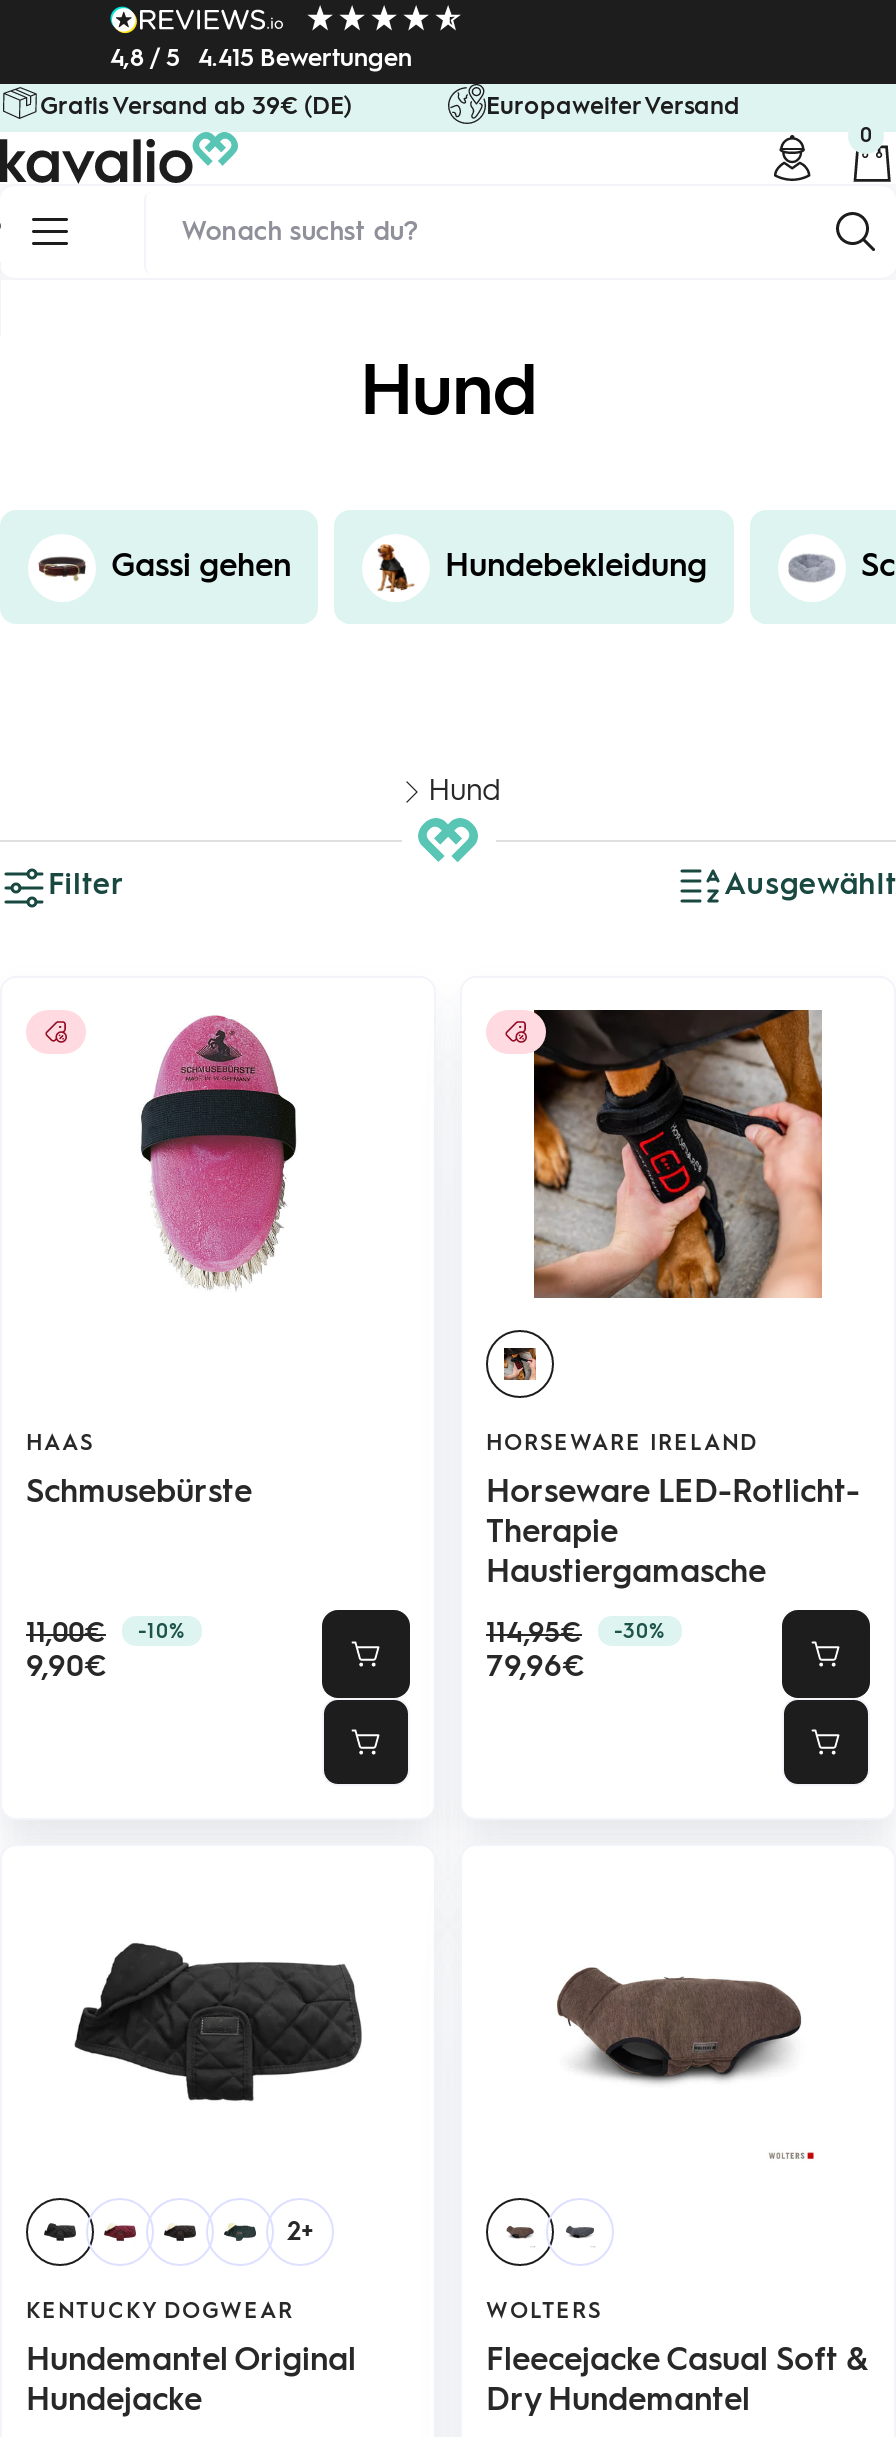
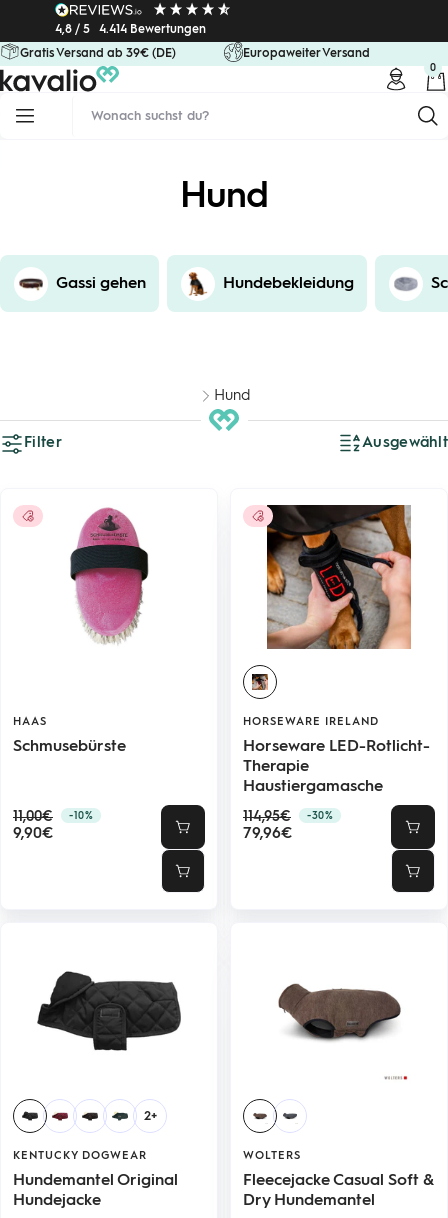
[110,48,412,72] 4,8 / 5 4.415 Bewertungen -> [55,24,206,36] 4,8 / 5 4.414 Bewertungen

